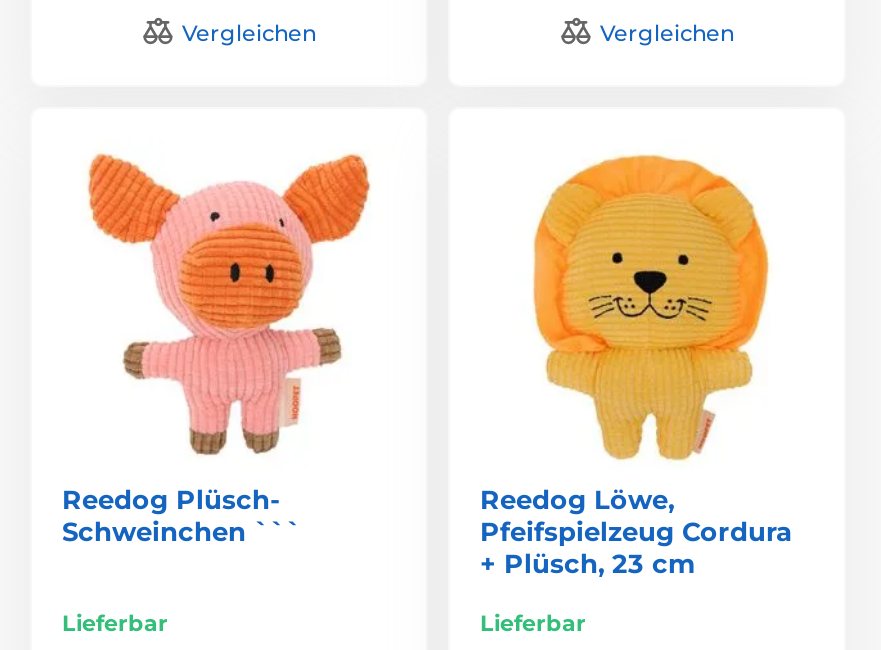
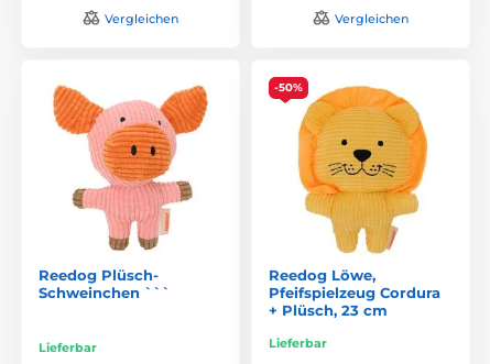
none -> [274,80,303,94] -50%

